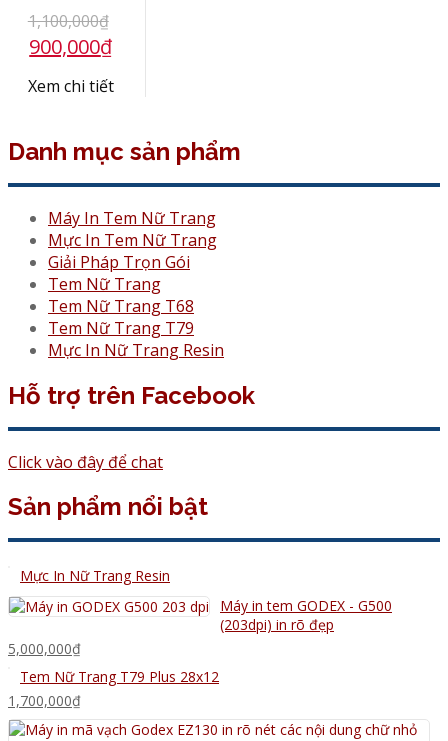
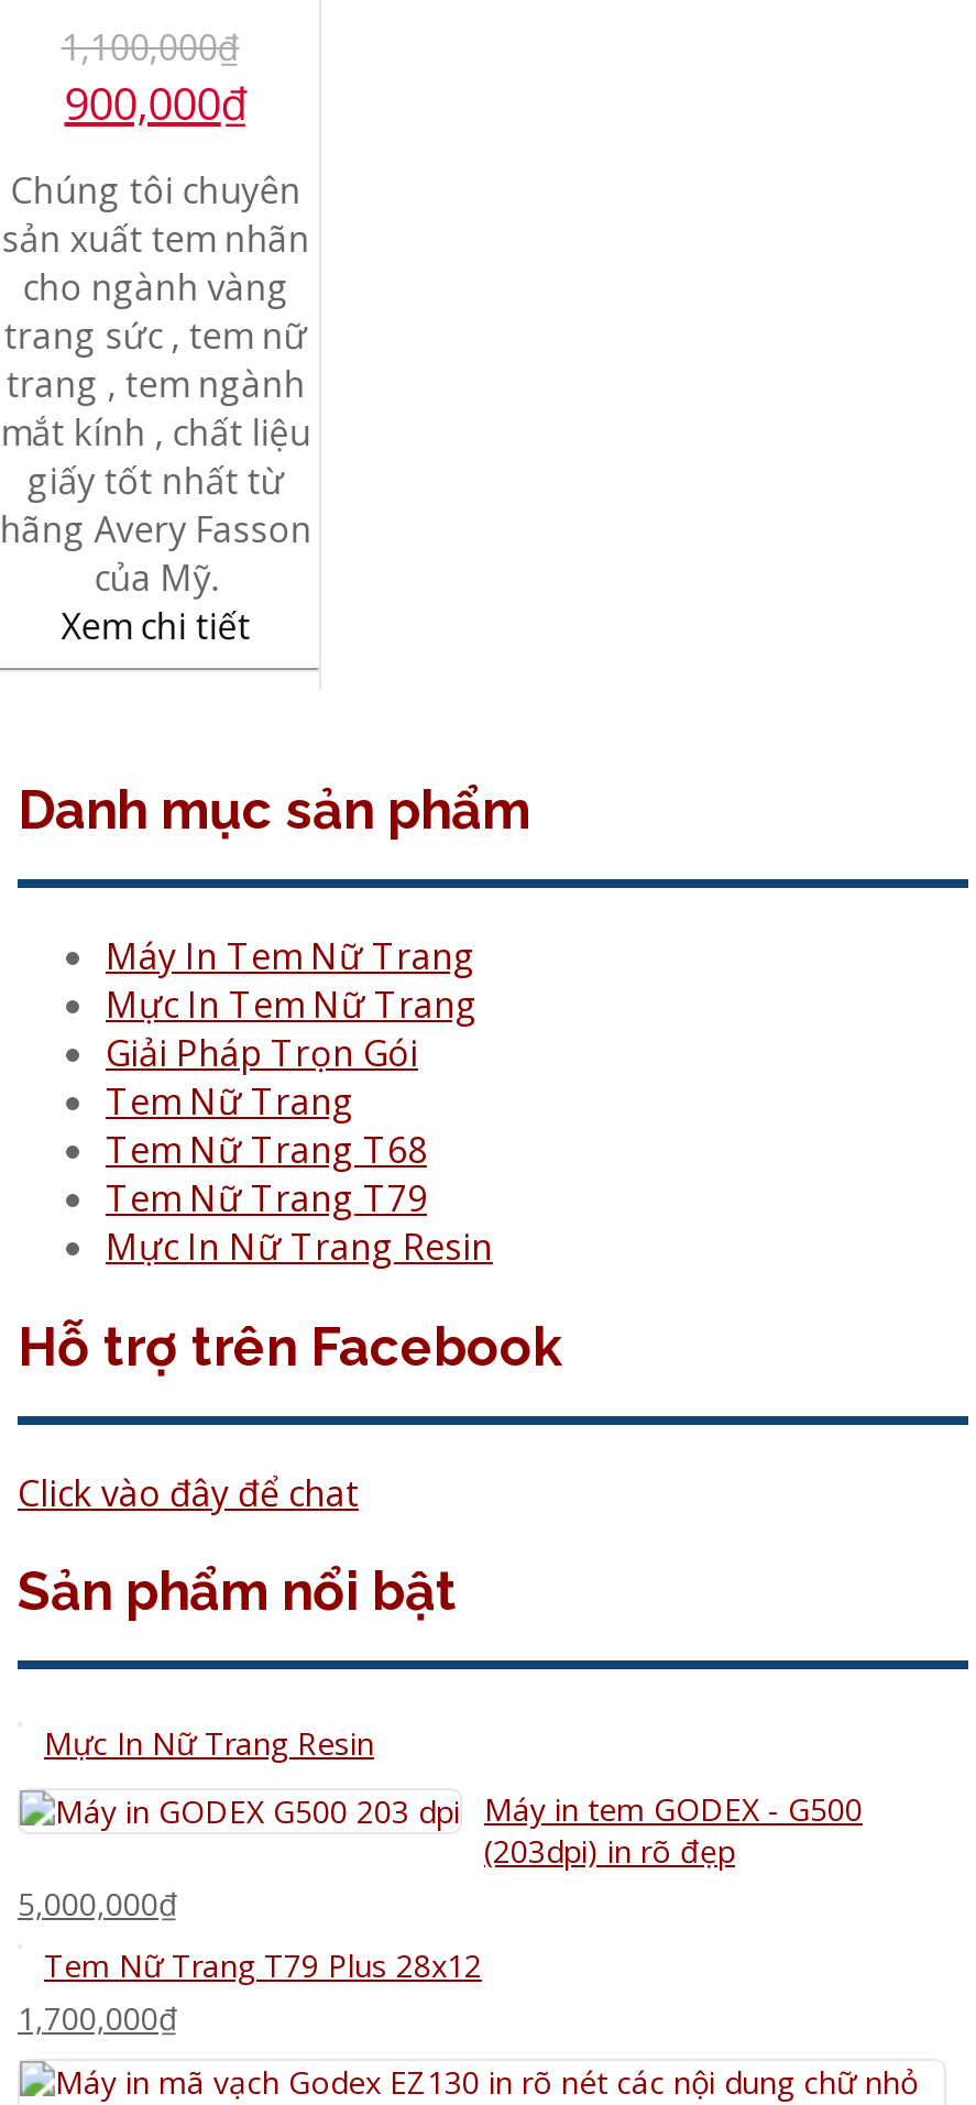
none -> [0,166,312,602] Chúng tôi chuyên | sản xuất tem nhãn | cho ngành vàng | trang sức , tem nữ | trang , tem ngành | mắt kính , chất liệu | giấy tốt nhất từ | hãng Avery Fasson | của Mỹ.

